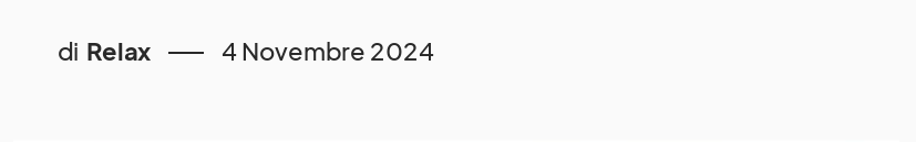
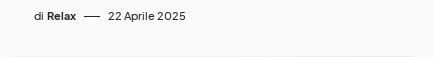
[222,37,434,65] 4 Novembre 2024 -> [108,9,186,22] 22 Aprile 2025

